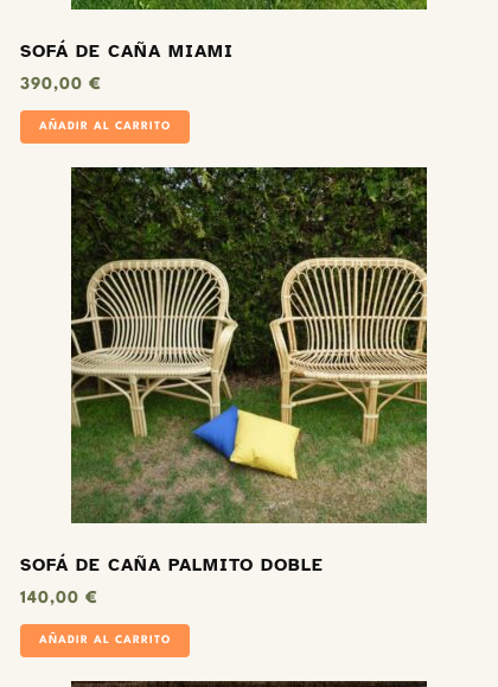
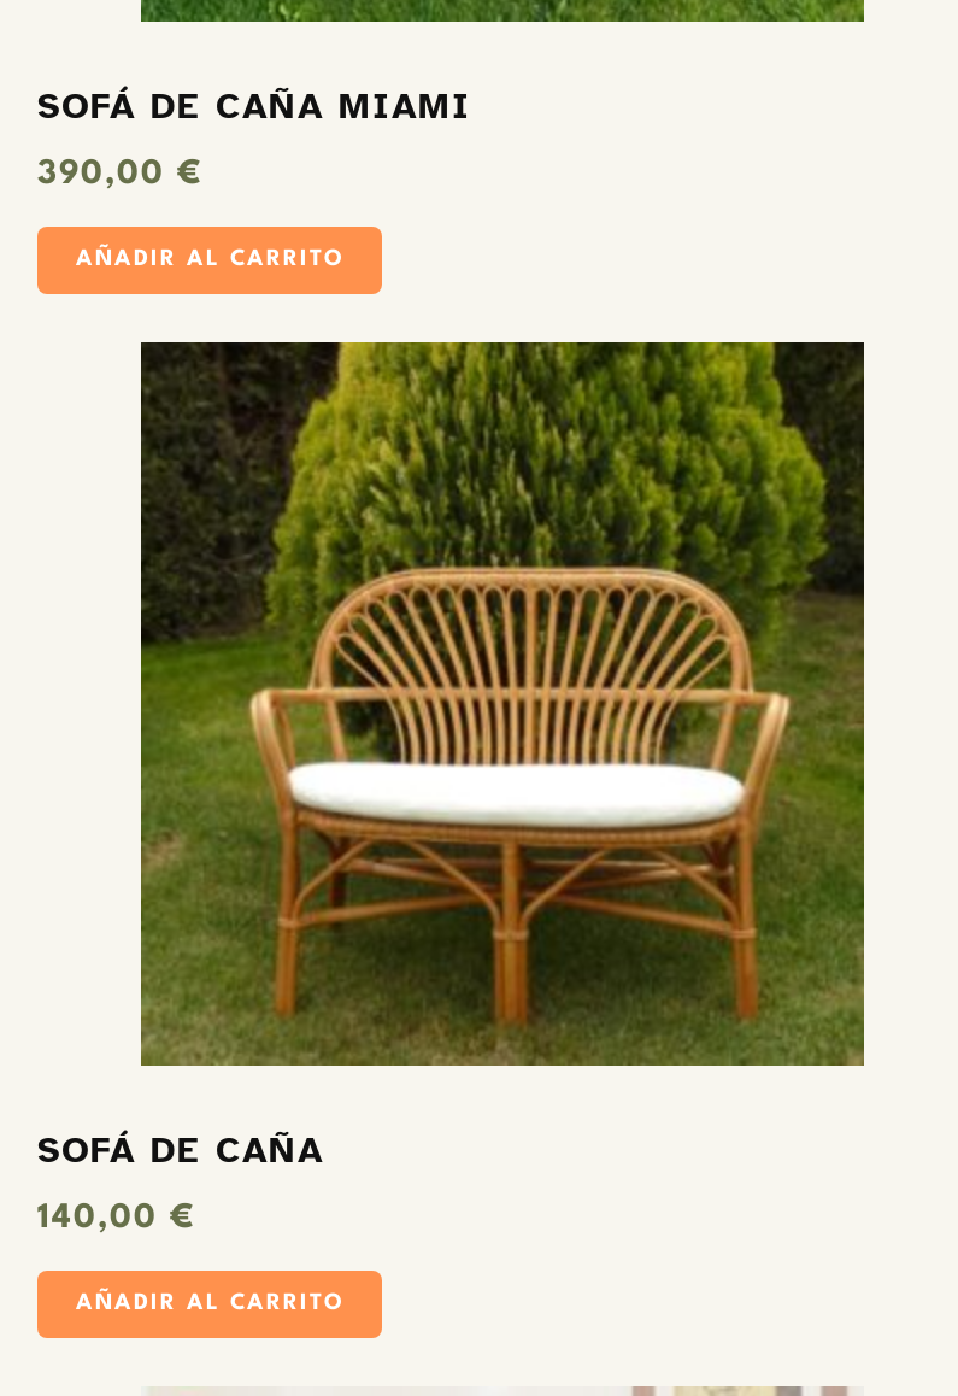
[20,166,427,576] [image] | SOFÁ DE CAÑA PALMITO DOBLE -> [37,340,866,1170] [image] | SOFÁ DE CAÑA

